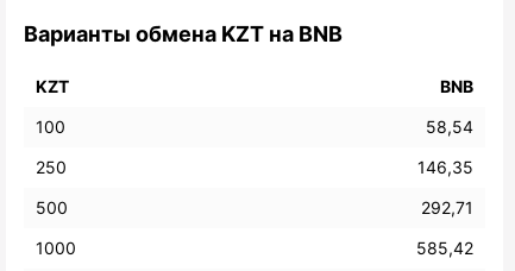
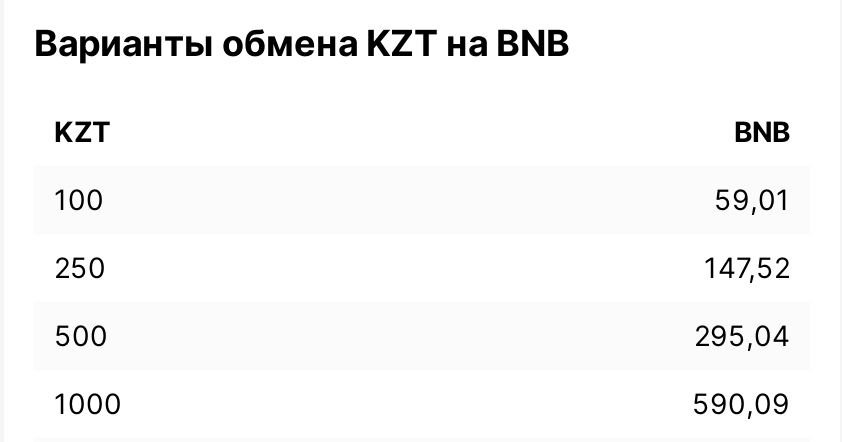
[426,117,473,137] 58,54 -> [714,183,790,217] 59,01
[417,157,473,177] 146,35 -> [704,251,790,285] 147,52
[421,198,473,218] 292,71 -> [694,319,790,353] 295,04
[416,238,473,258] 585,42 -> [692,387,790,421] 590,09

